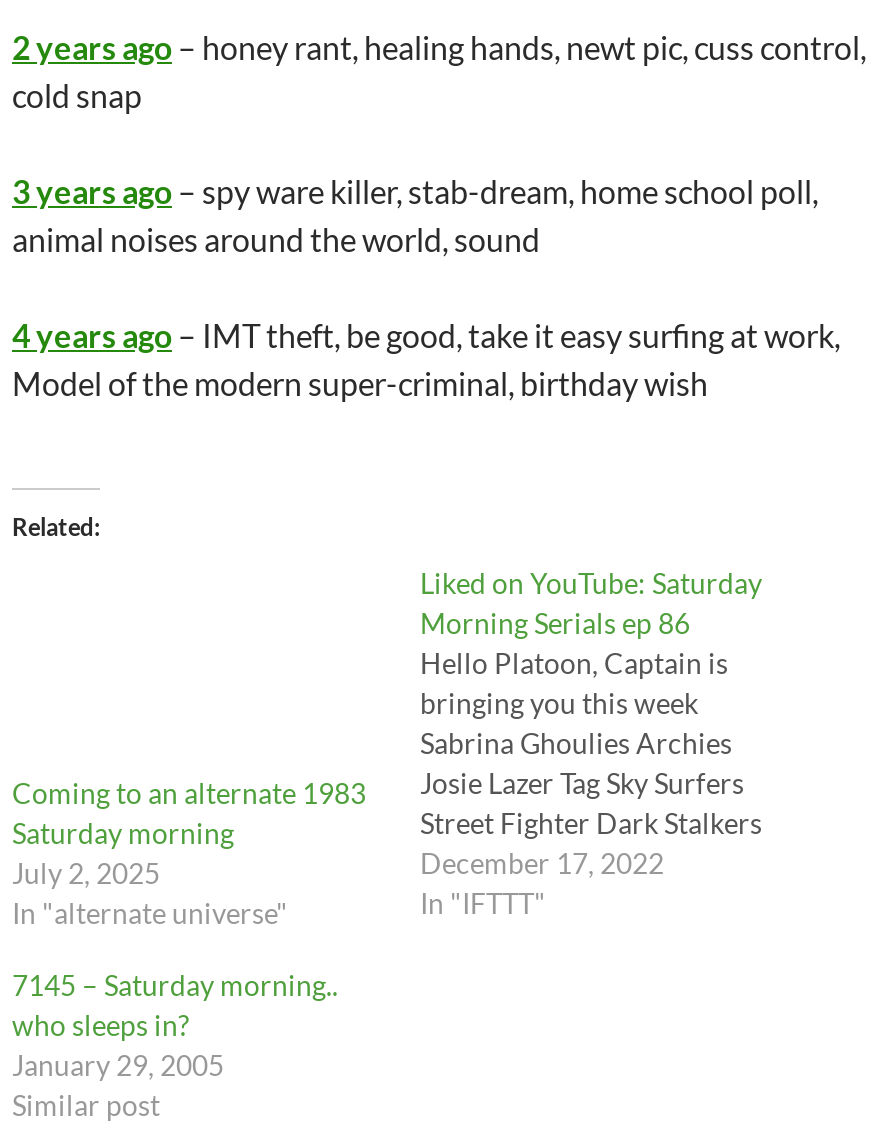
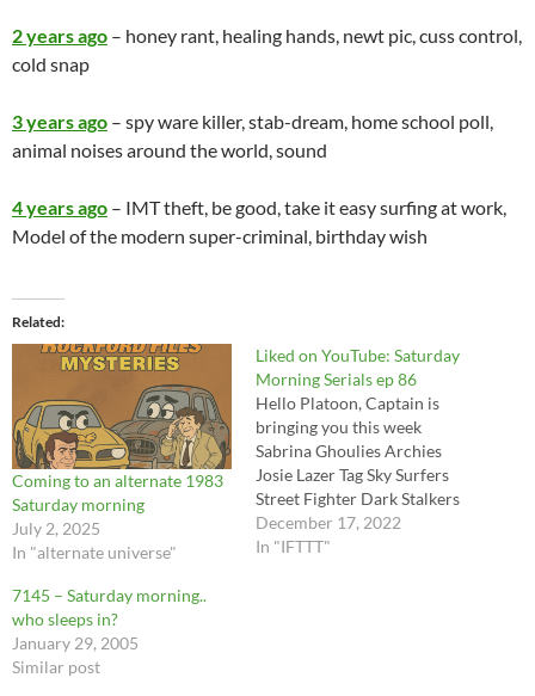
none -> [11,343,233,470] [image]

